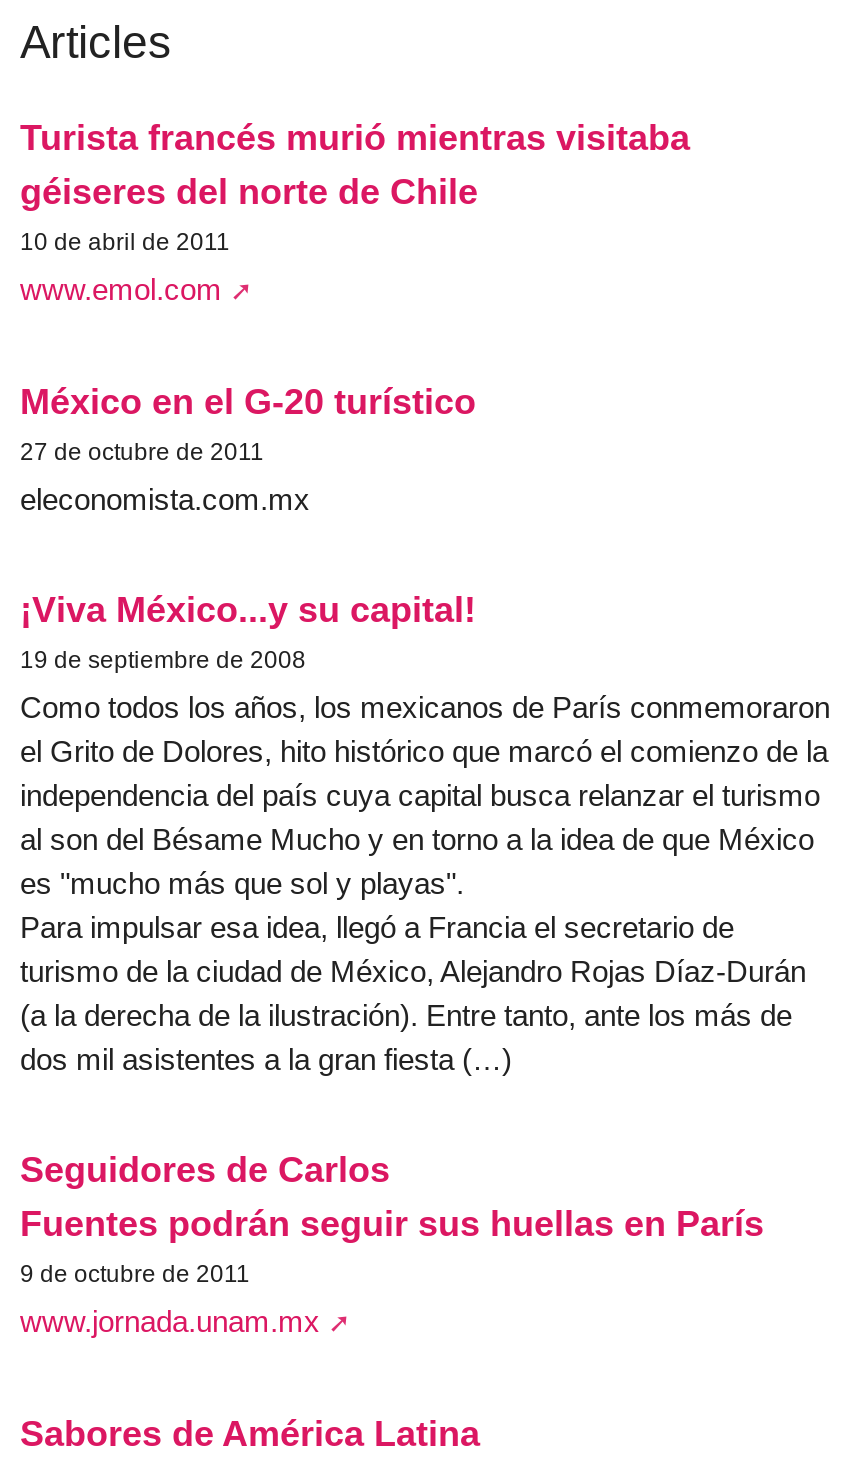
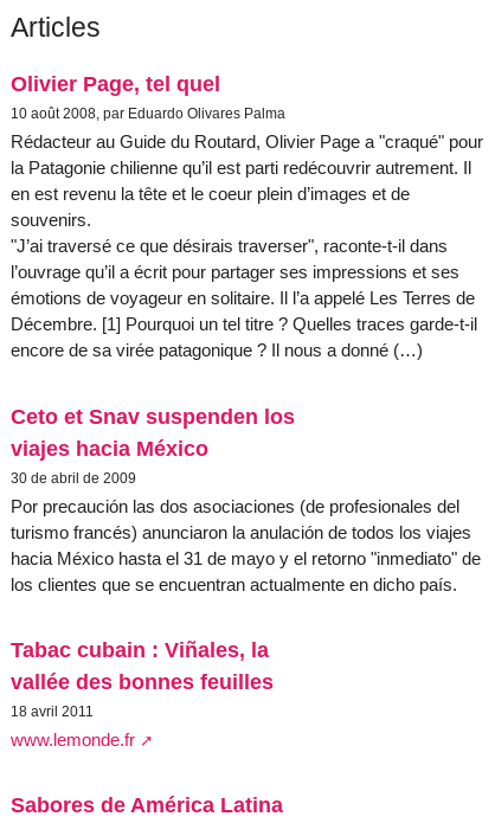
[20,116,830,1339] Turista francés murió mientras visitaba | géiseres del norte de Chile | 10 de abril de 2011 | www.emol.com | México en el G-20 turístico | 27 de octubre de 2011 | eleconomista.com.mx | ¡Viva México...y su capital! | 19 de septiembre de 2008 | Como todos los años, los mexicanos de París conmemoraron | el Grito de Dolores, hito histórico que marcó el comienzo de la | independencia del país cuya capital busca relanzar el turismo | al son del Bésame Mucho y en torno a la idea de que México | es "mucho más que sol y playas". | Para impulsar esa idea, llegó a Francia el secretario de | turismo de la ciudad de México, Alejandro Rojas Díaz-Durán | (a la derecha de la ilustración). Entre tanto, ante los más de | dos mil asistentes a la gran fiesta (…) | Seguidores de Carlos | Fuentes podrán seguir sus huellas en París | 9 de octubre de 2011 | www.jornada.unam.mx -> [11,71,483,750] Olivier Page, tel quel | 10 août 2008, par Eduardo Olivares Palma | Rédacteur au Guide du Routard, Olivier Page a "craqué" pour | la Patagonie chilienne qu’il est parti redécouvrir autrement. Il | en est revenu la tête et le coeur plein d’images et de | souvenirs. | "J’ai traversé ce que désirais traverser", raconte-t-il dans | l’ouvrage qu’il a écrit pour partager ses impressions et ses | émotions de voyageur en solitaire. Il l’a appelé Les Terres de | Décembre. [1] Pourquoi un tel titre ? Quelles traces garde-t-il | encore de sa virée patagonique ? Il nous a donné (…) | Ceto et Snav suspenden los | viajes hacia México | 30 de abril de 2009 | Por precaución las dos asociaciones (de profesionales del | turismo francés) anunciaron la anulación de todos los viajes | hacia México hasta el 31 de mayo y el retorno "inmediato" de | los clientes que se encuentran actualmente en dicho país. | Tabac cubain : Viñales, la | vallée des bonnes feuilles | 18 avril 2011 | www.lemonde.fr

